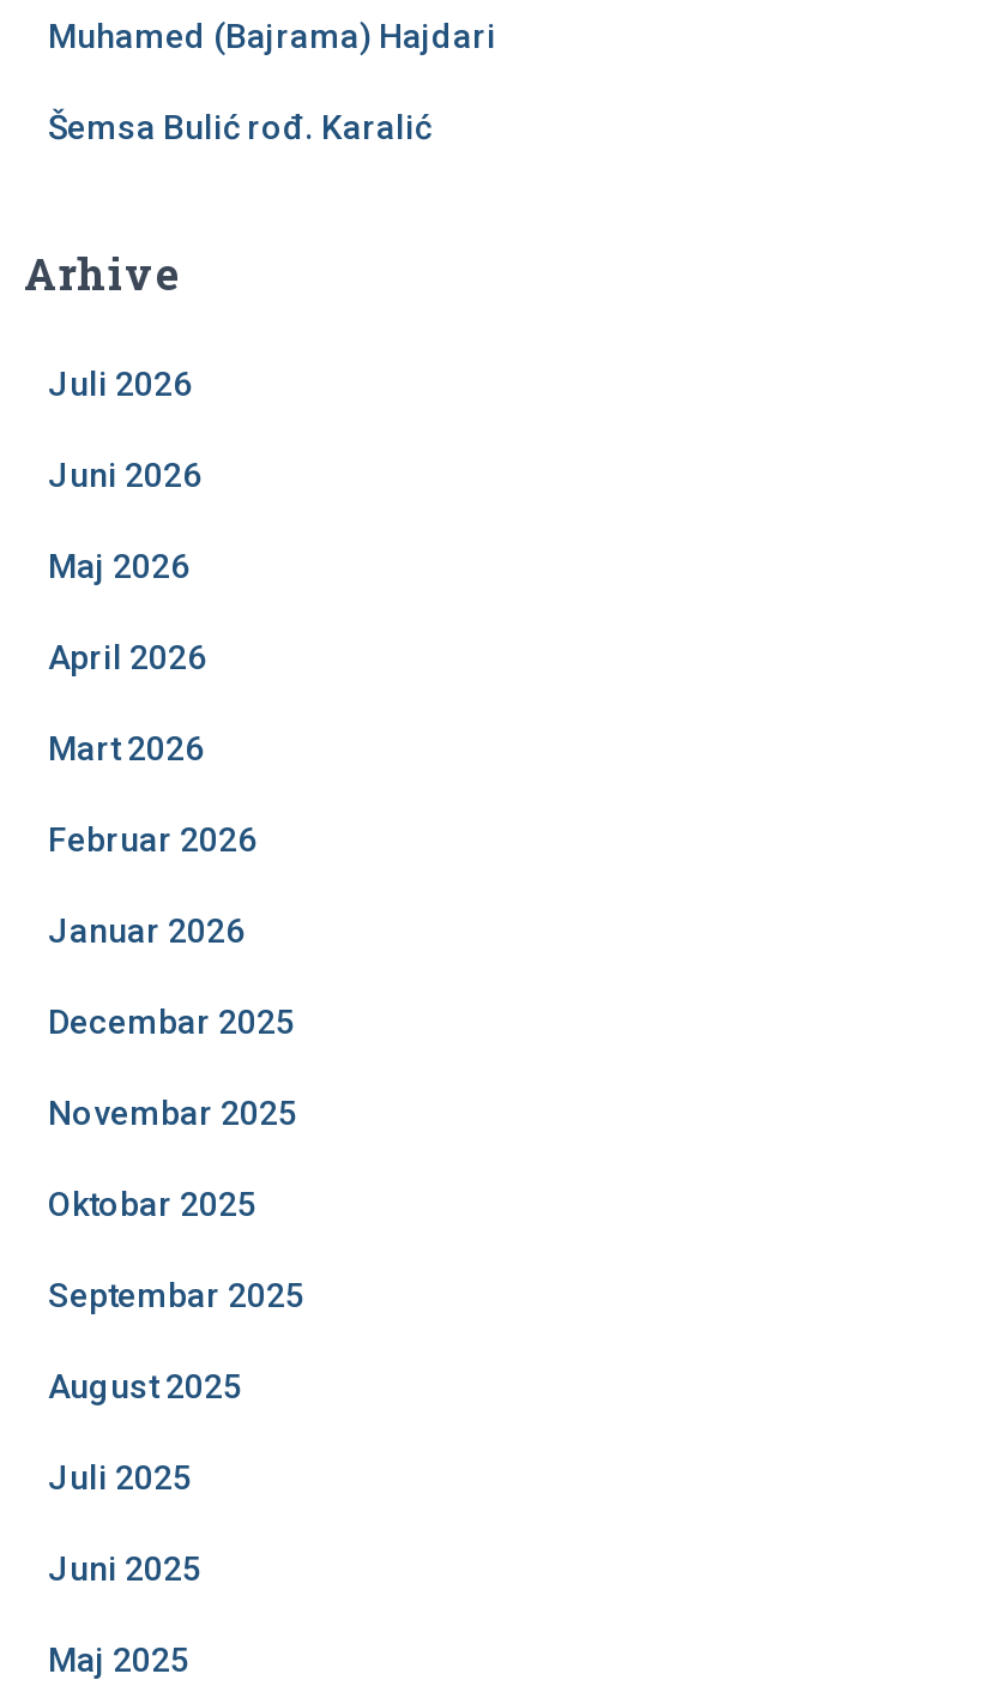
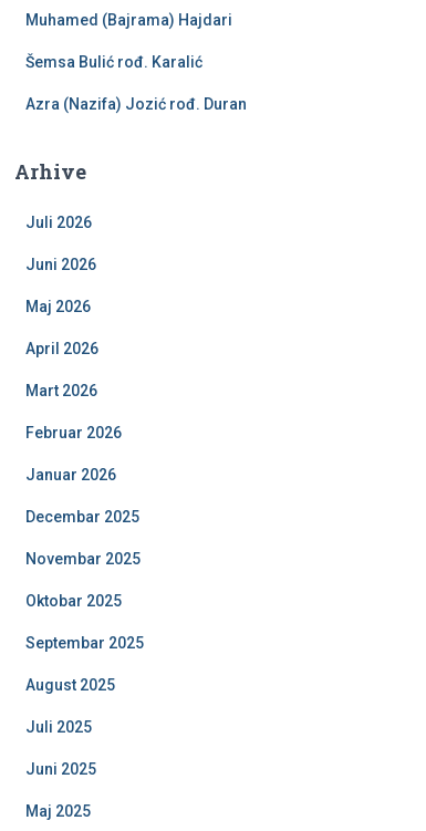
none -> [25,95,247,112] Azra (Nazifa) Jozić rođ. Duran

